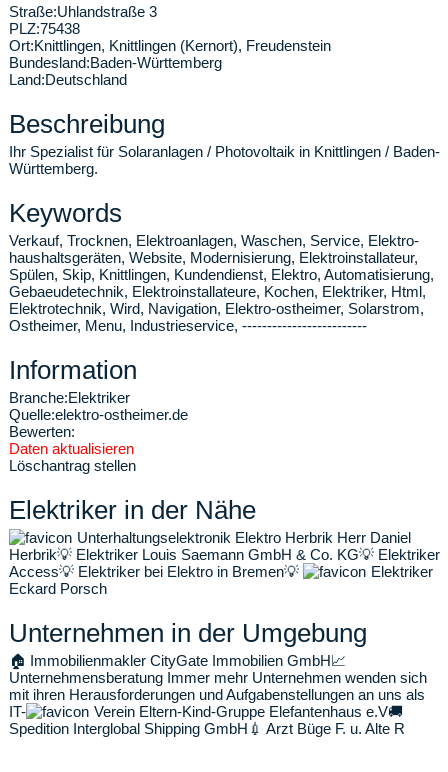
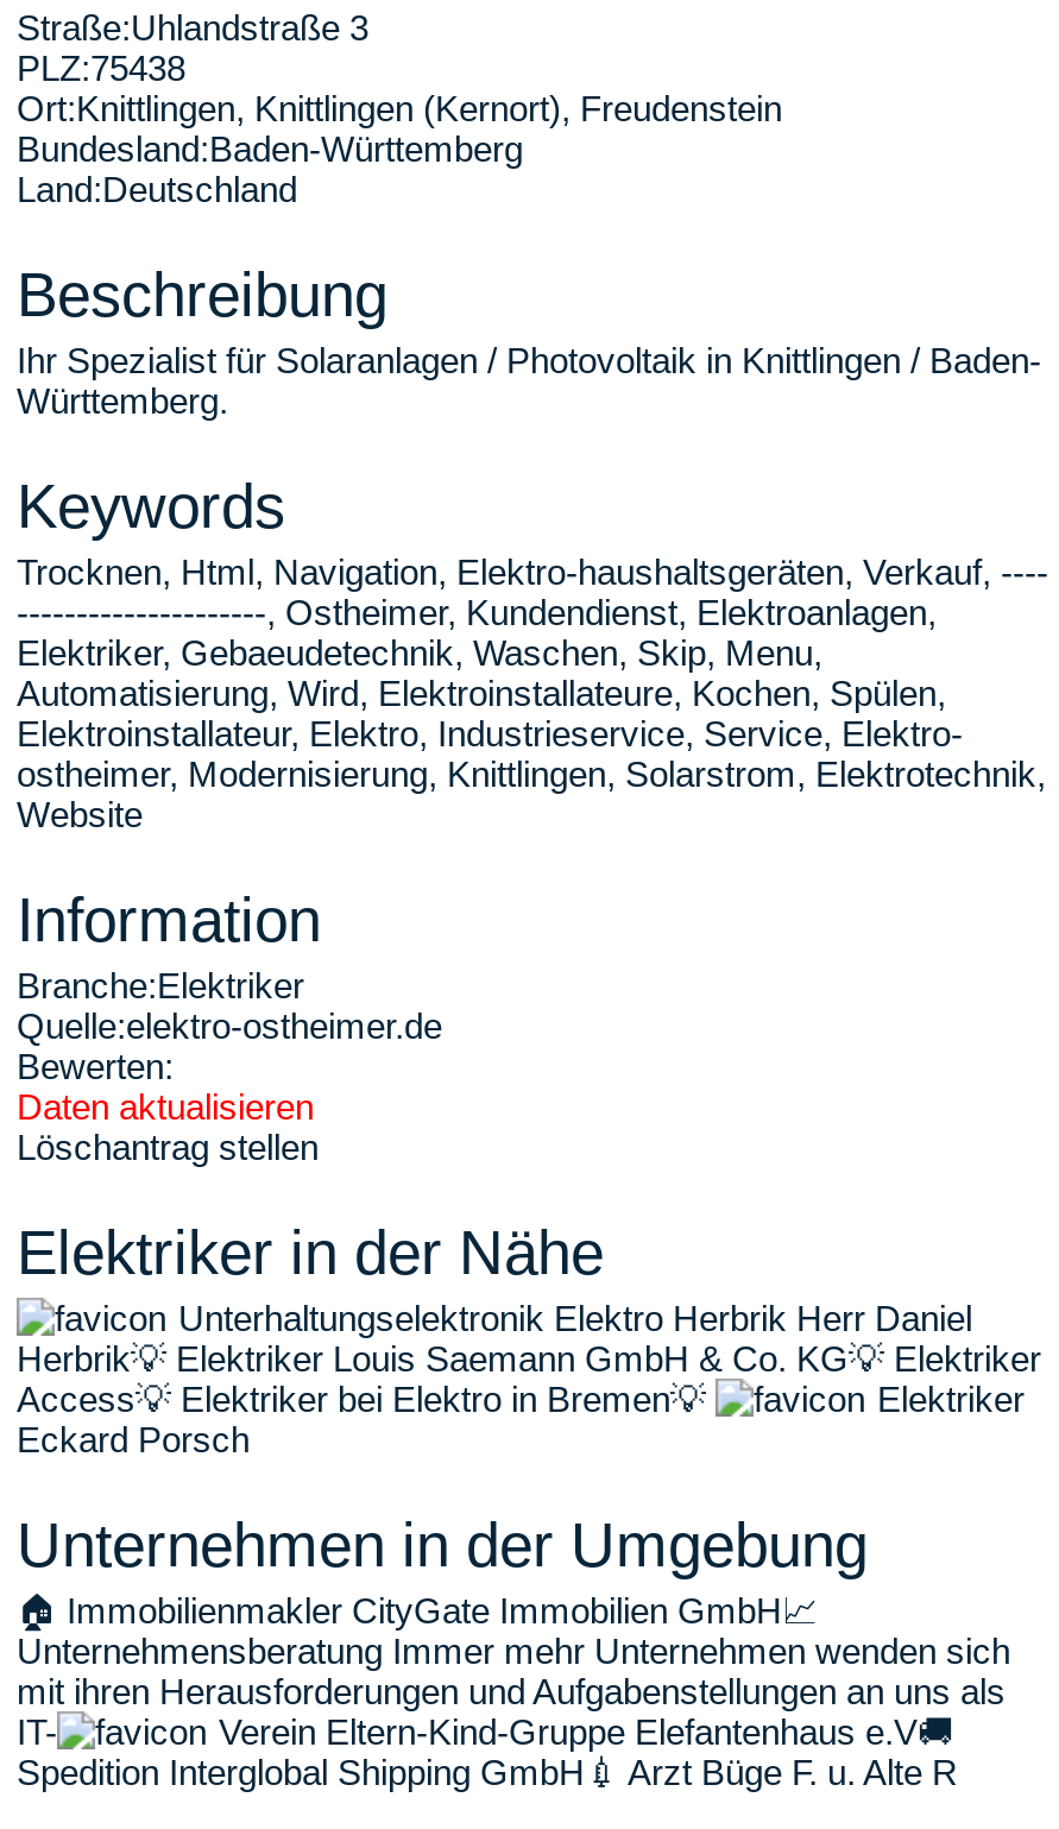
[9,232,434,334] Verkauf, Trocknen, Elektroanlagen, Waschen, Service, Elektro- | haushaltsgeräten, Website, Modernisierung, Elektroinstallateur, | Spülen, Skip, Knittlingen, Kundendienst, Elektro, Automatisierung, | Gebaeudetechnik, Elektroinstallateure, Kochen, Elektriker, Html, | Elektrotechnik, Wird, Navigation, Elektro-ostheimer, Solarstrom, | Ostheimer, Menu, Industrieservice, ------------------------- -> [17,551,1048,834] Trocknen, Html, Navigation, Elektro-haushaltsgeräten, Verkauf, ---- | ---------------------, Ostheimer, Kundendienst, Elektroanlagen, | Elektriker, Gebaeudetechnik, Waschen, Skip, Menu, | Automatisierung, Wird, Elektroinstallateure, Kochen, Spülen, | Elektroinstallateur, Elektro, Industrieservice, Service, Elektro- | ostheimer, Modernisierung, Knittlingen, Solarstrom, Elektrotechnik, | Website

